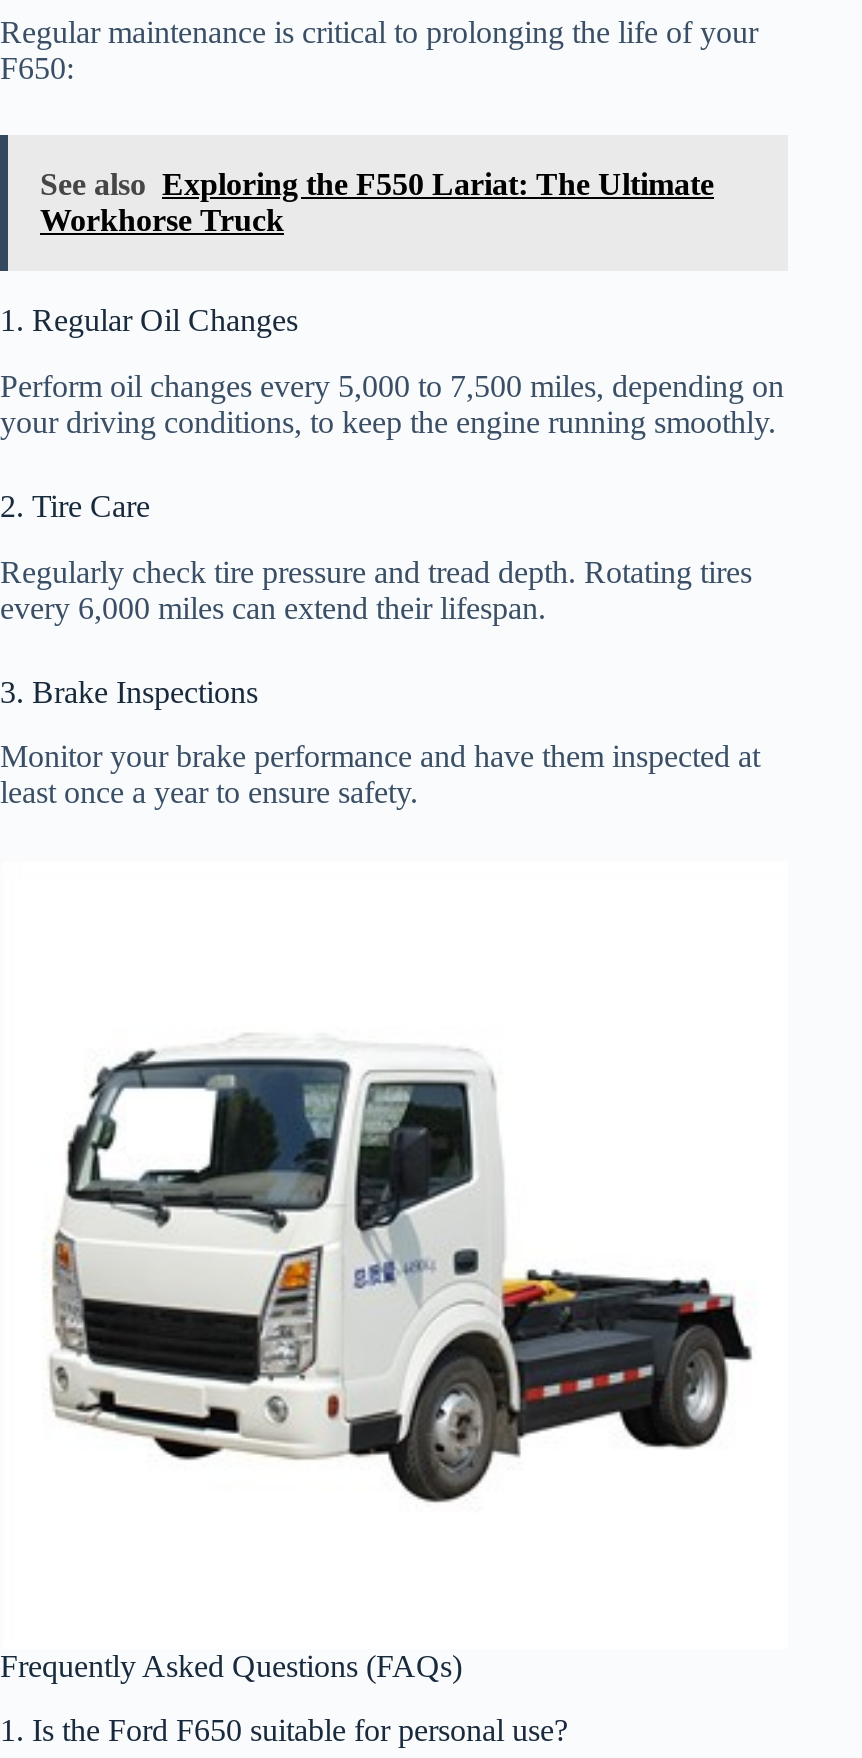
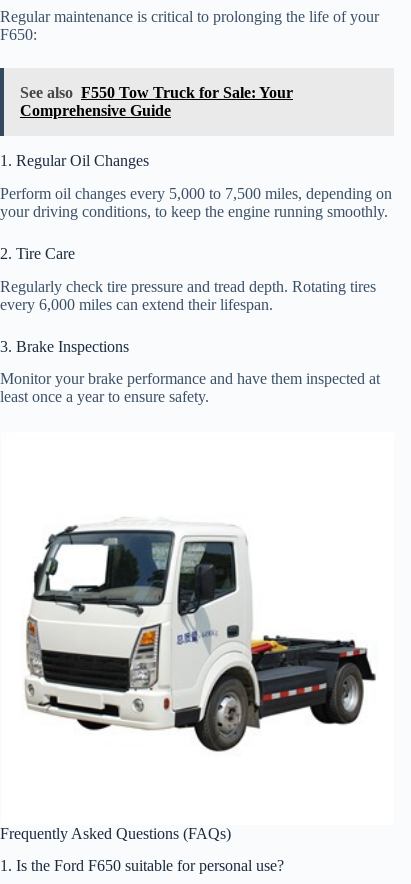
[40,167,714,237] See also Exploring the F550 Lariat: The Ultimate | Workhorse Truck -> [20,84,293,119] See also F550 Tow Truck for Sale: Your | Comprehensive Guide

